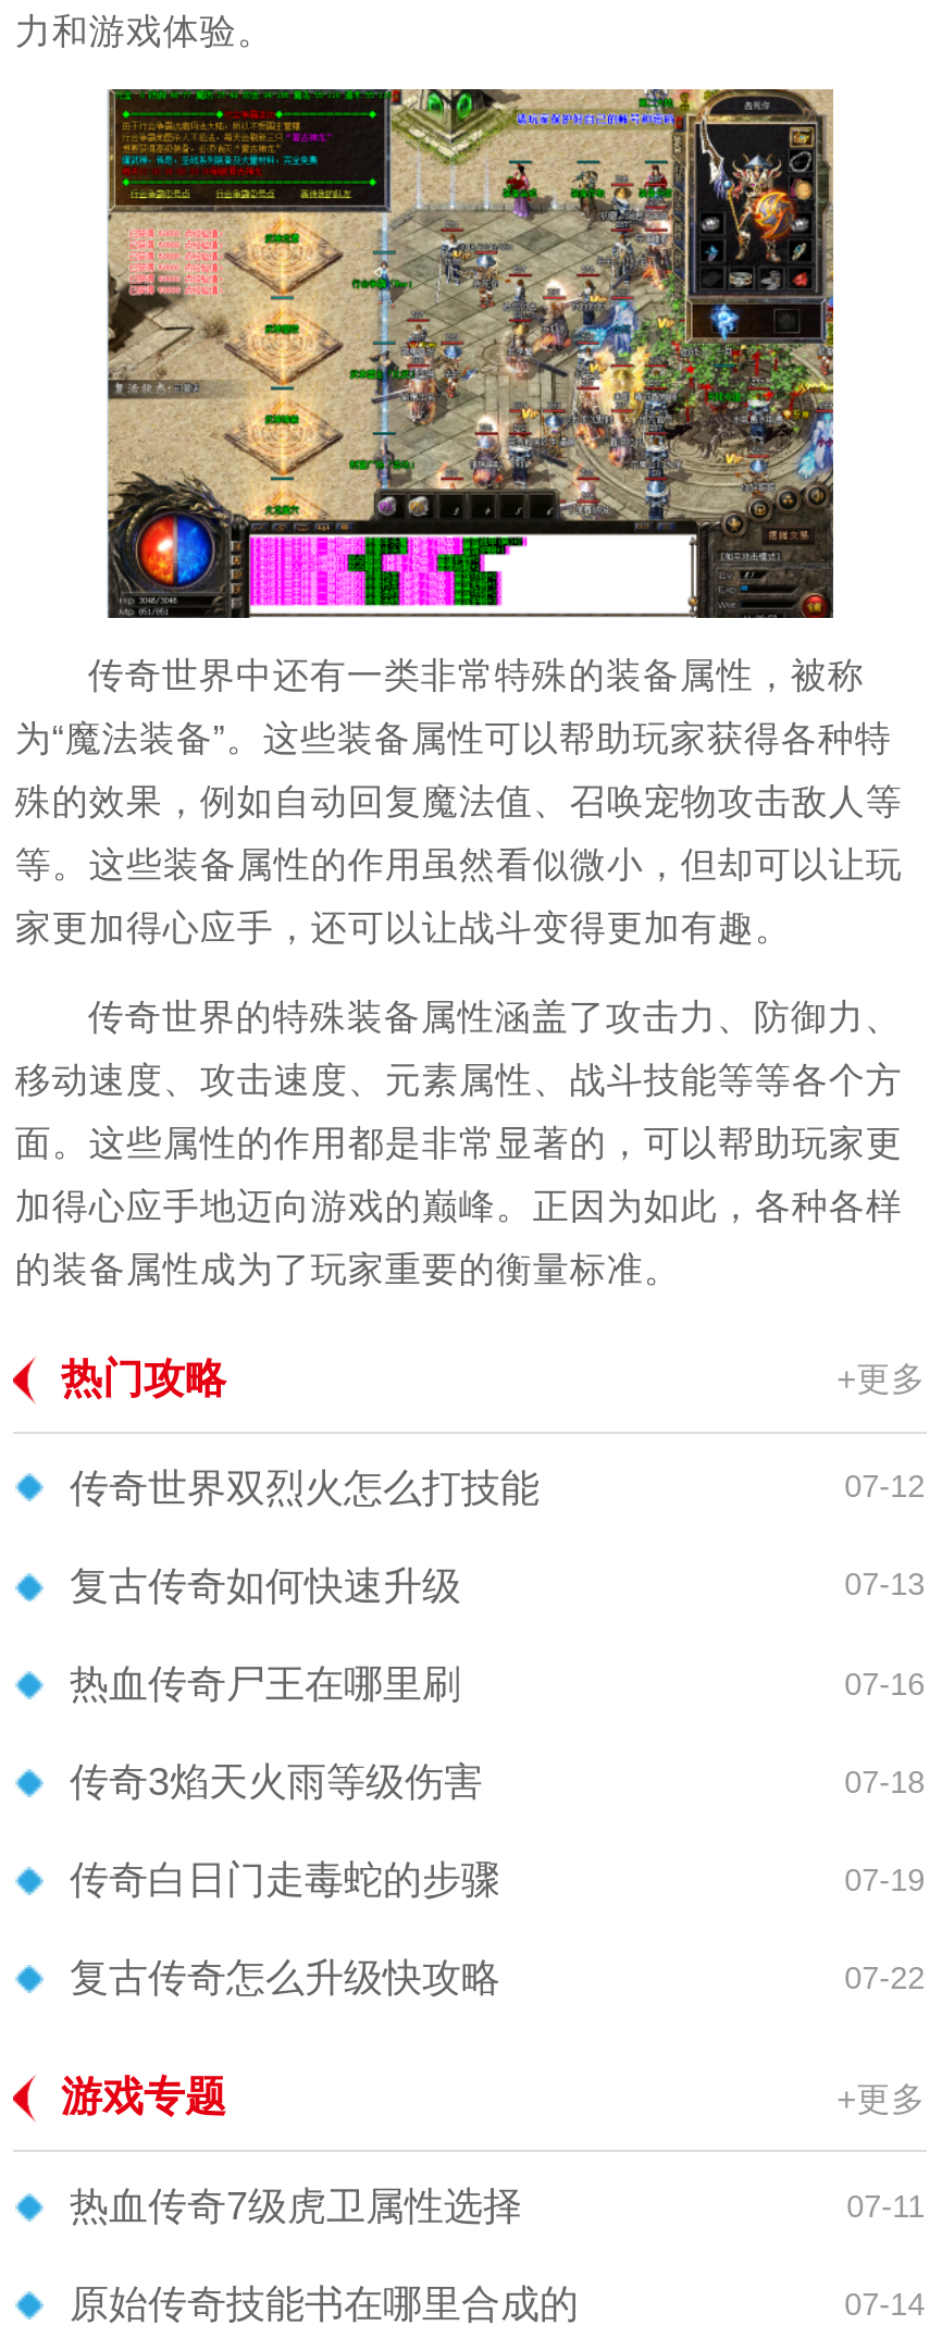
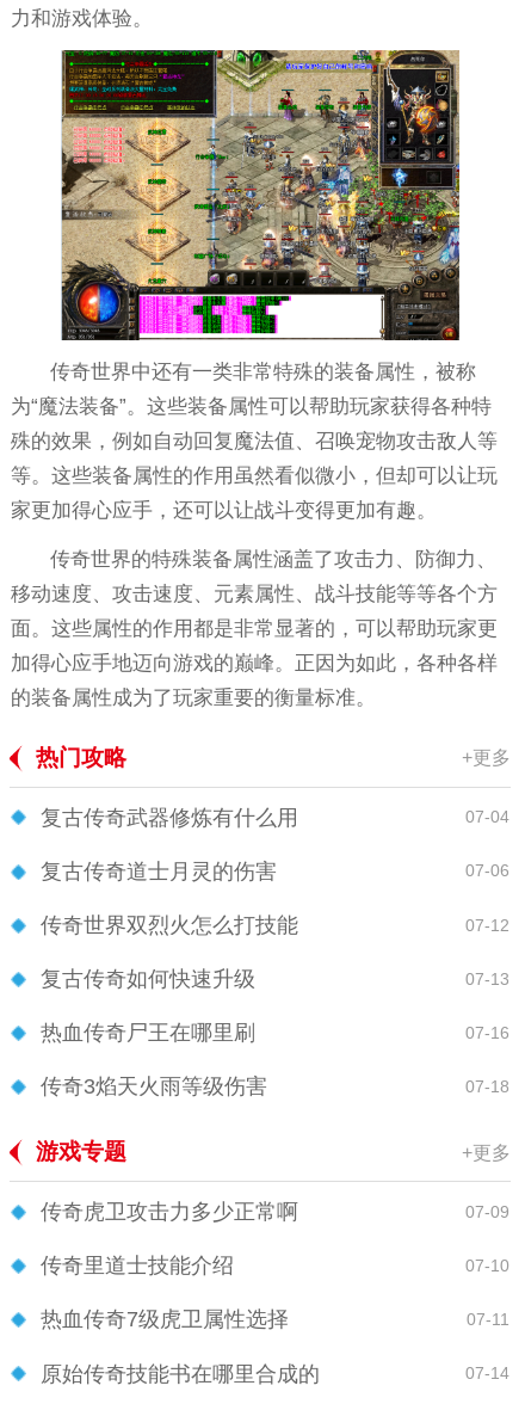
none -> [41,806,510,883] 复古传奇武器修炼有什么用 | 07-04 | 复古传奇道士月灵的伤害 | 07-06
[70,1859,925,2001] 传奇白日门走毒蛇的步骤 | 07-19 | 复古传奇怎么升级快攻略 | 07-22 -> none
none -> [41,1200,510,1278] 传奇虎卫攻击力多少正常啊 | 07-09 | 传奇里道士技能介绍 | 07-10

